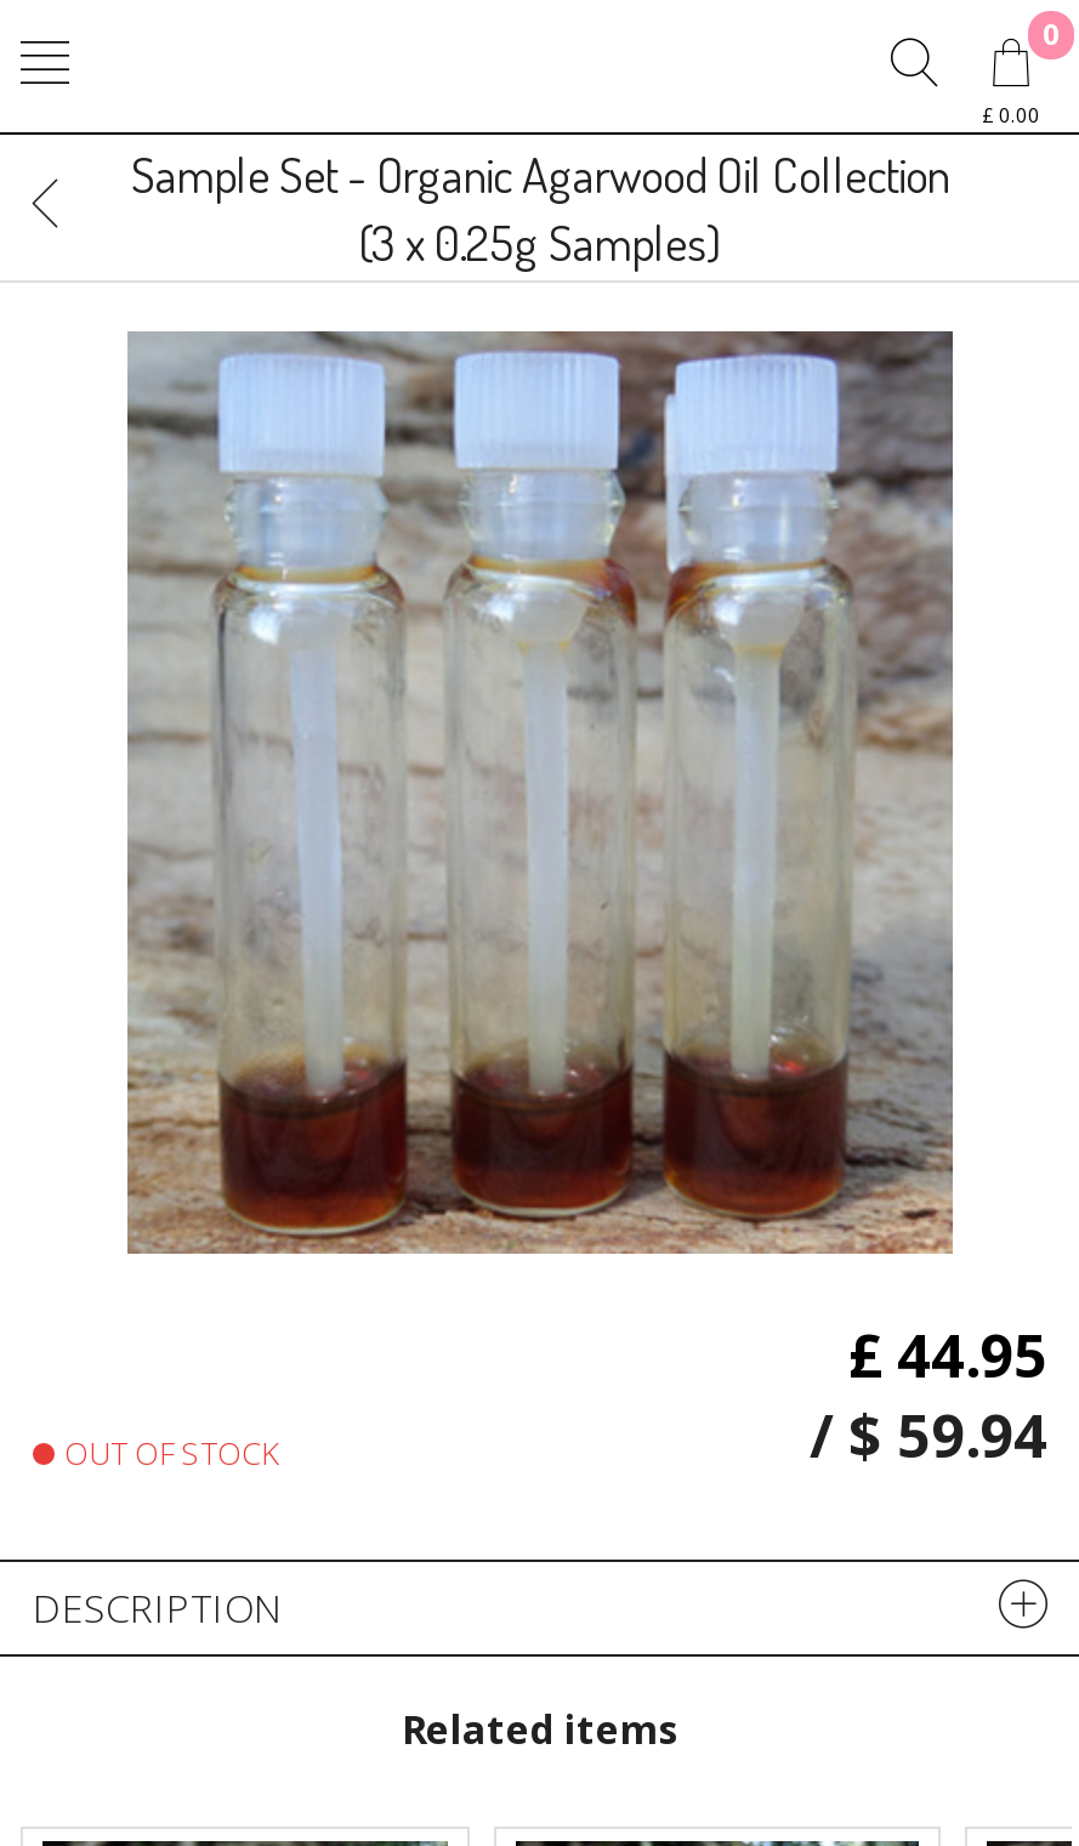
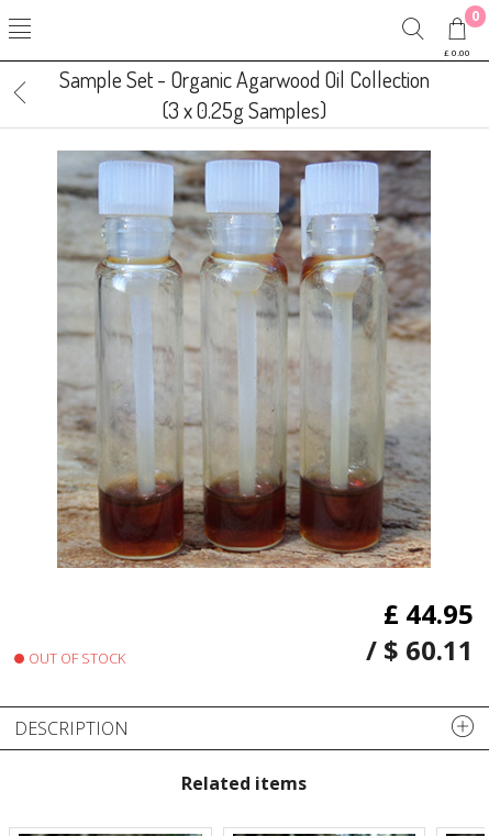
[810,1395,1047,1475] / $ 59.94 -> [366,632,474,668] / $ 60.11

